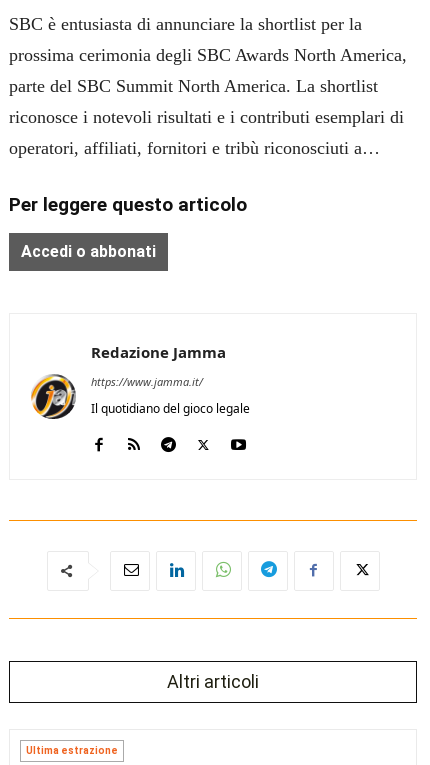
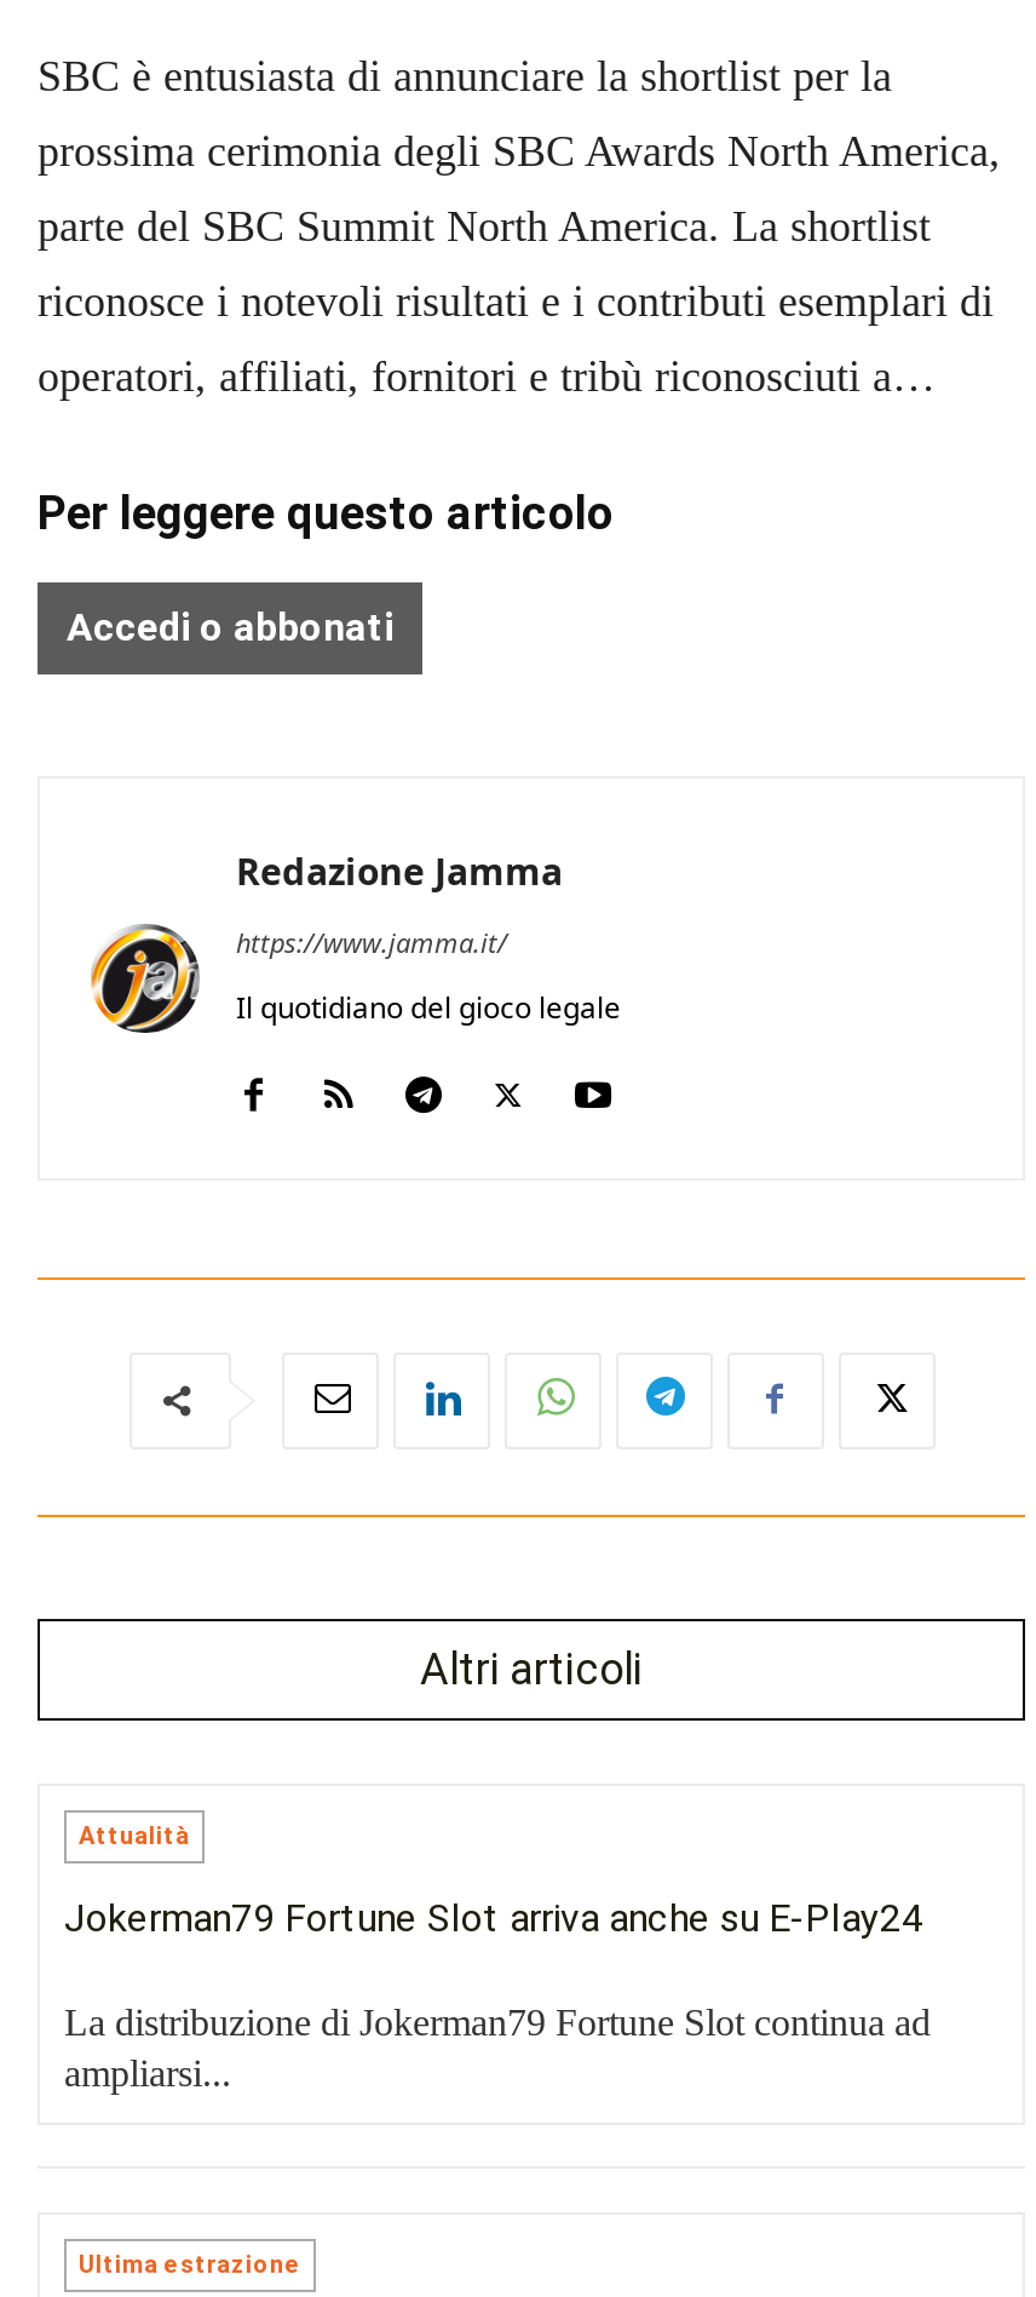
none -> [64,1822,931,2094] Attualità | Jokerman79 Fortune Slot arriva anche su E-Play24 | La distribuzione di Jokerman79 Fortune Slot continua ad | ampliarsi...

